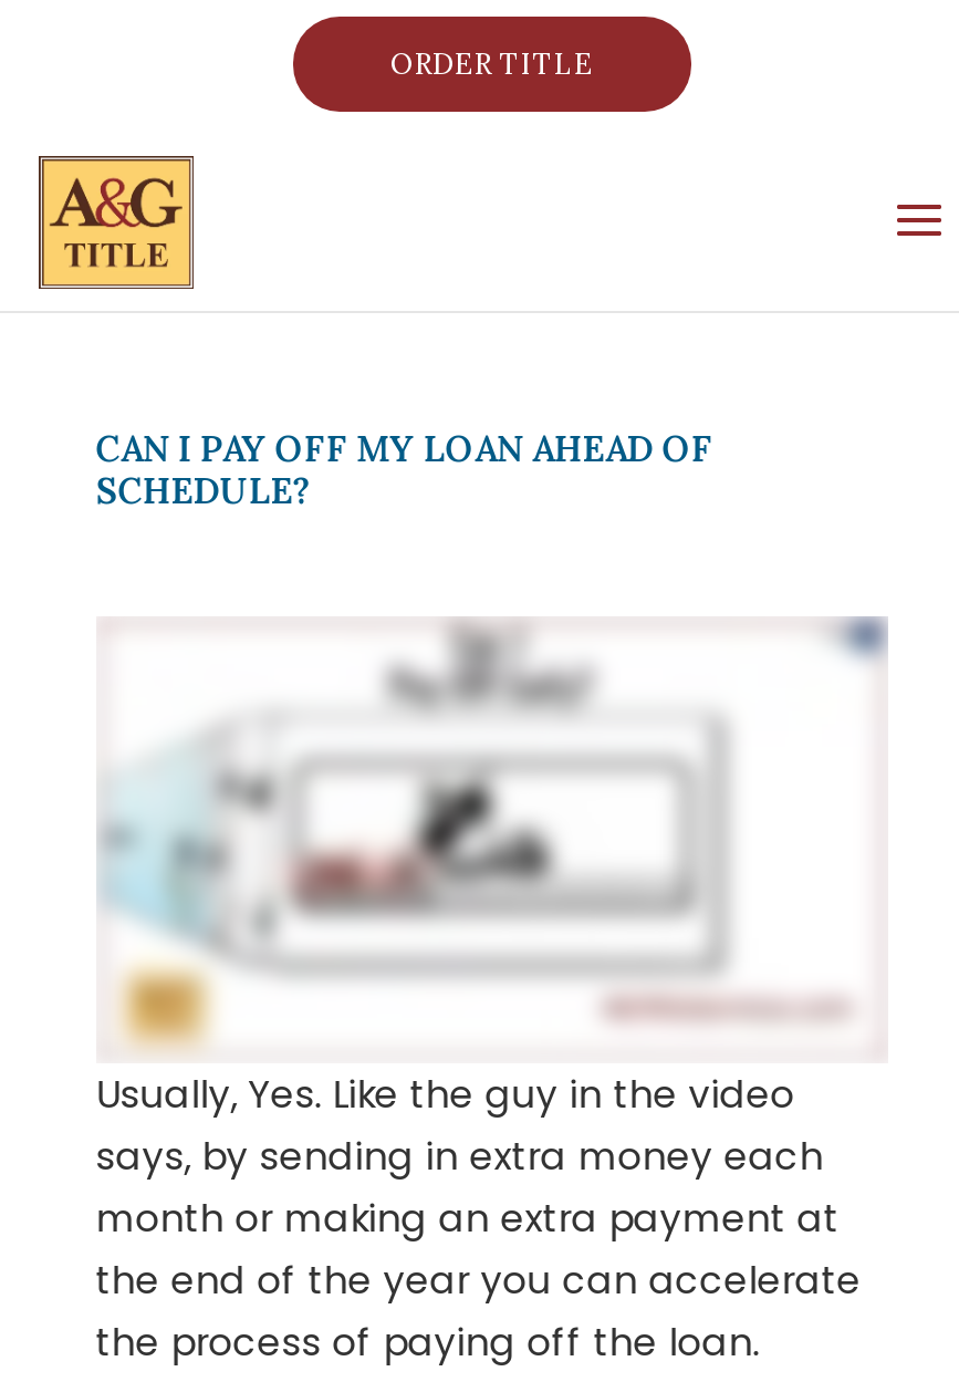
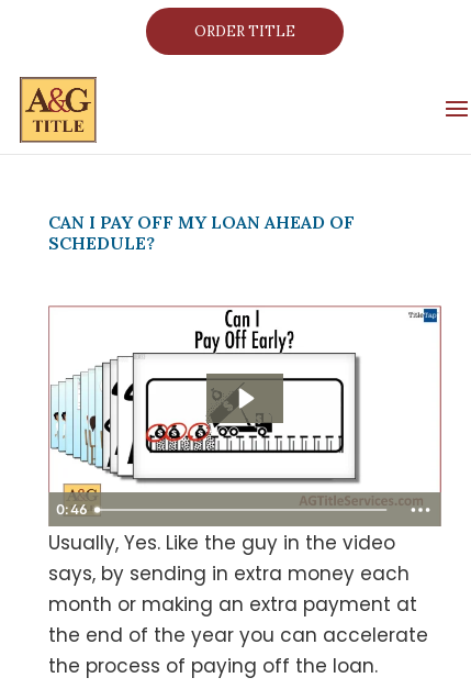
none -> [56,501,89,517] 0:46
[98,621,886,1059] [image] -> [48,305,441,526] [image]

